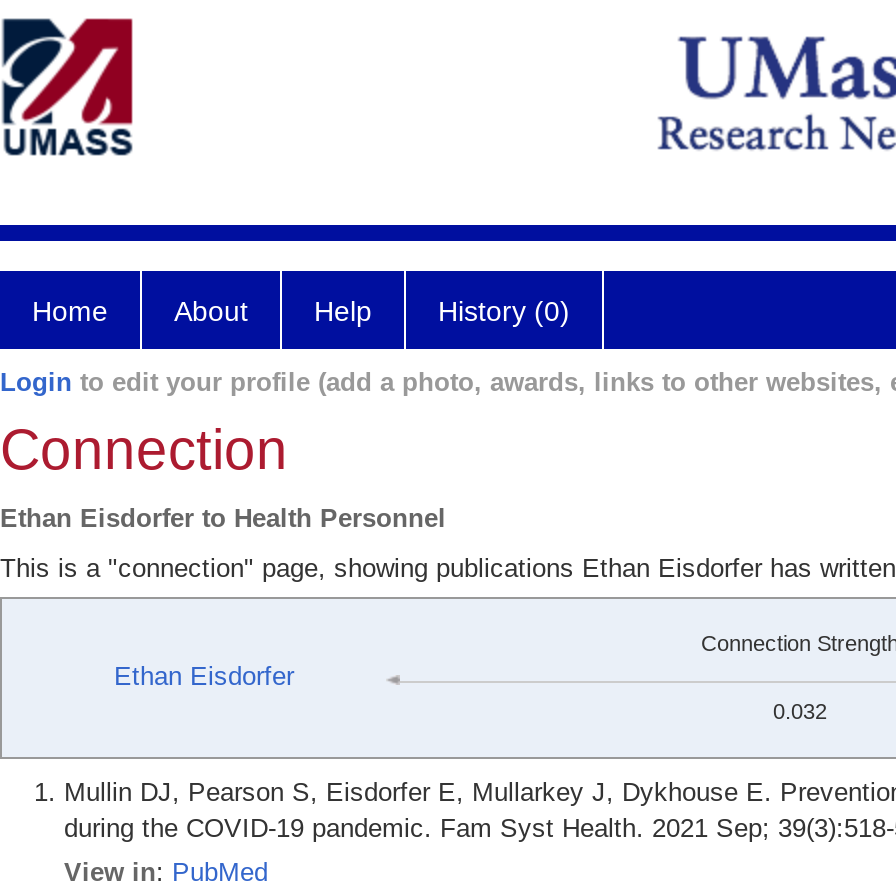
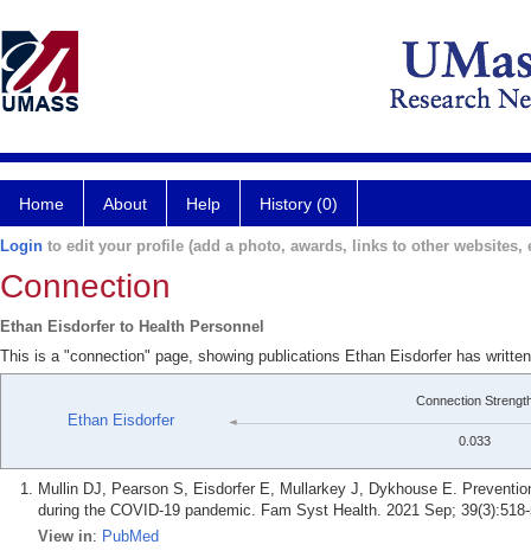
[773,699,827,723] 0.032 -> [458,434,490,448] 0.033

